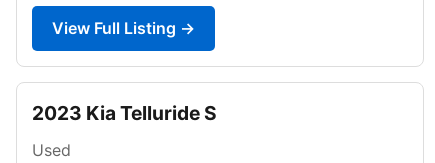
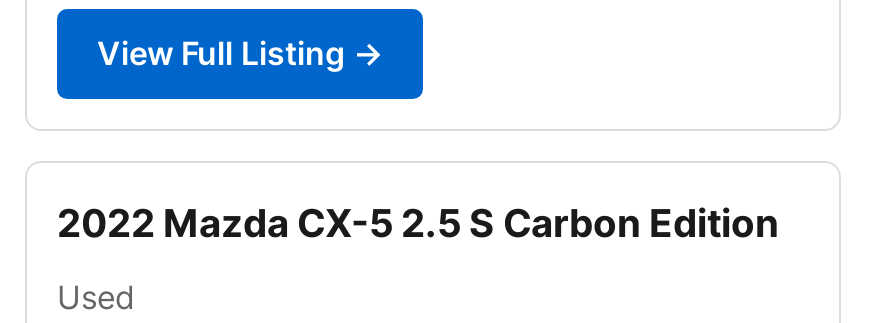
[32,101,217,125] 2023 Kia Telluride S -> [57,199,779,247] 2022 Mazda CX-5 2.5 S Carbon Edition

